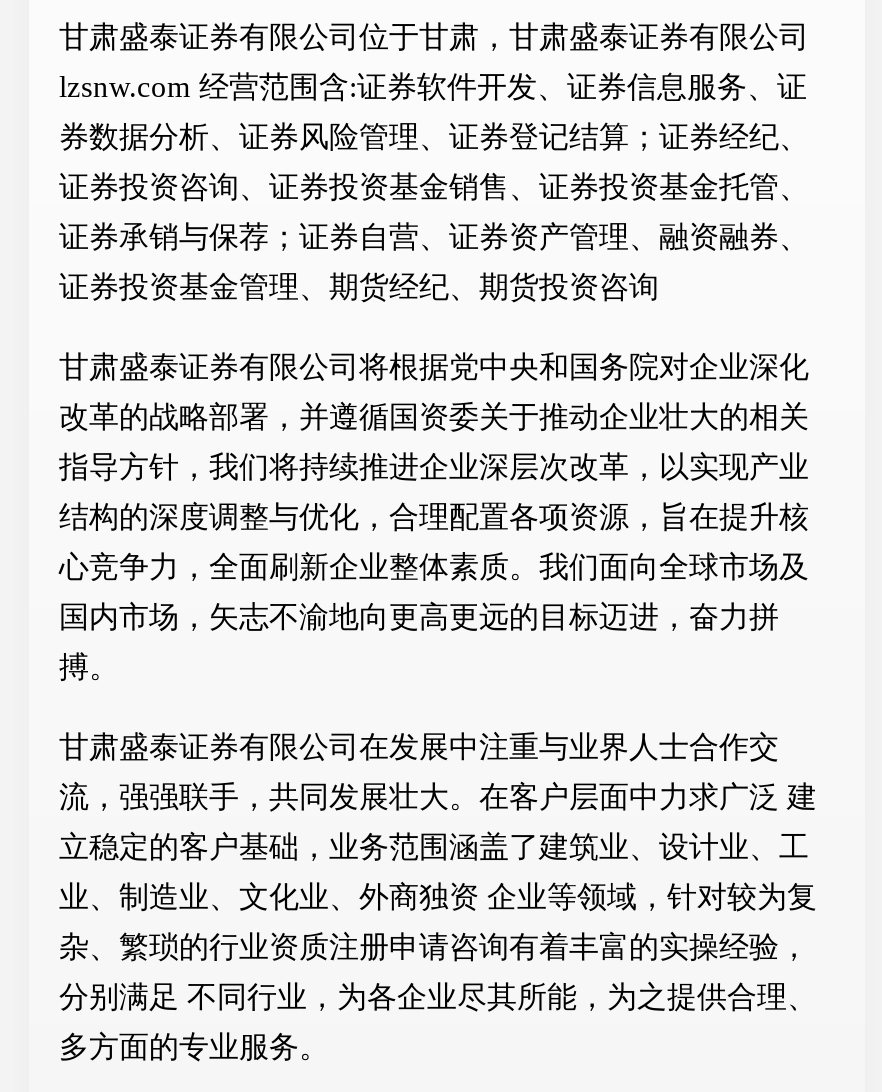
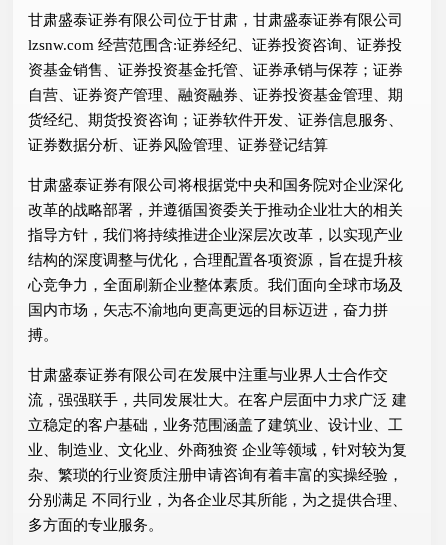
[59,72,807,104] lzsnw.com 经营范围含:证券软件开发、证券信息服务、证 -> [28,37,402,53] lzsnw.com 经营范围含:证券经纪、证券投资咨询、证券投
[59,122,809,154] 券数据分析、证券风险管理、证券登记结算；证券经纪、 -> [28,62,403,78] 资基金销售、证券投资基金托管、证券承销与保荐；证券
[59,172,809,204] 证券投资咨询、证券投资基金销售、证券投资基金托管、 -> [28,87,403,103] 自营、证券资产管理、融资融券、证券投资基金管理、期
[59,222,809,254] 证券承销与保荐；证券自营、证券资产管理、融资融券、 -> [28,112,403,128] 货经纪、期货投资咨询；证券软件开发、证券信息服务、
[59,272,659,304] 证券投资基金管理、期货经纪、期货投资咨询 -> [28,137,328,153] 证券数据分析、证券风险管理、证券登记结算

